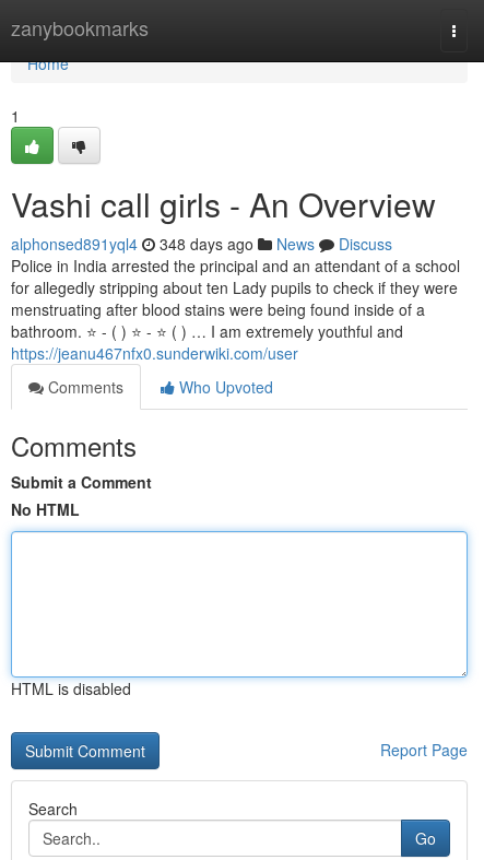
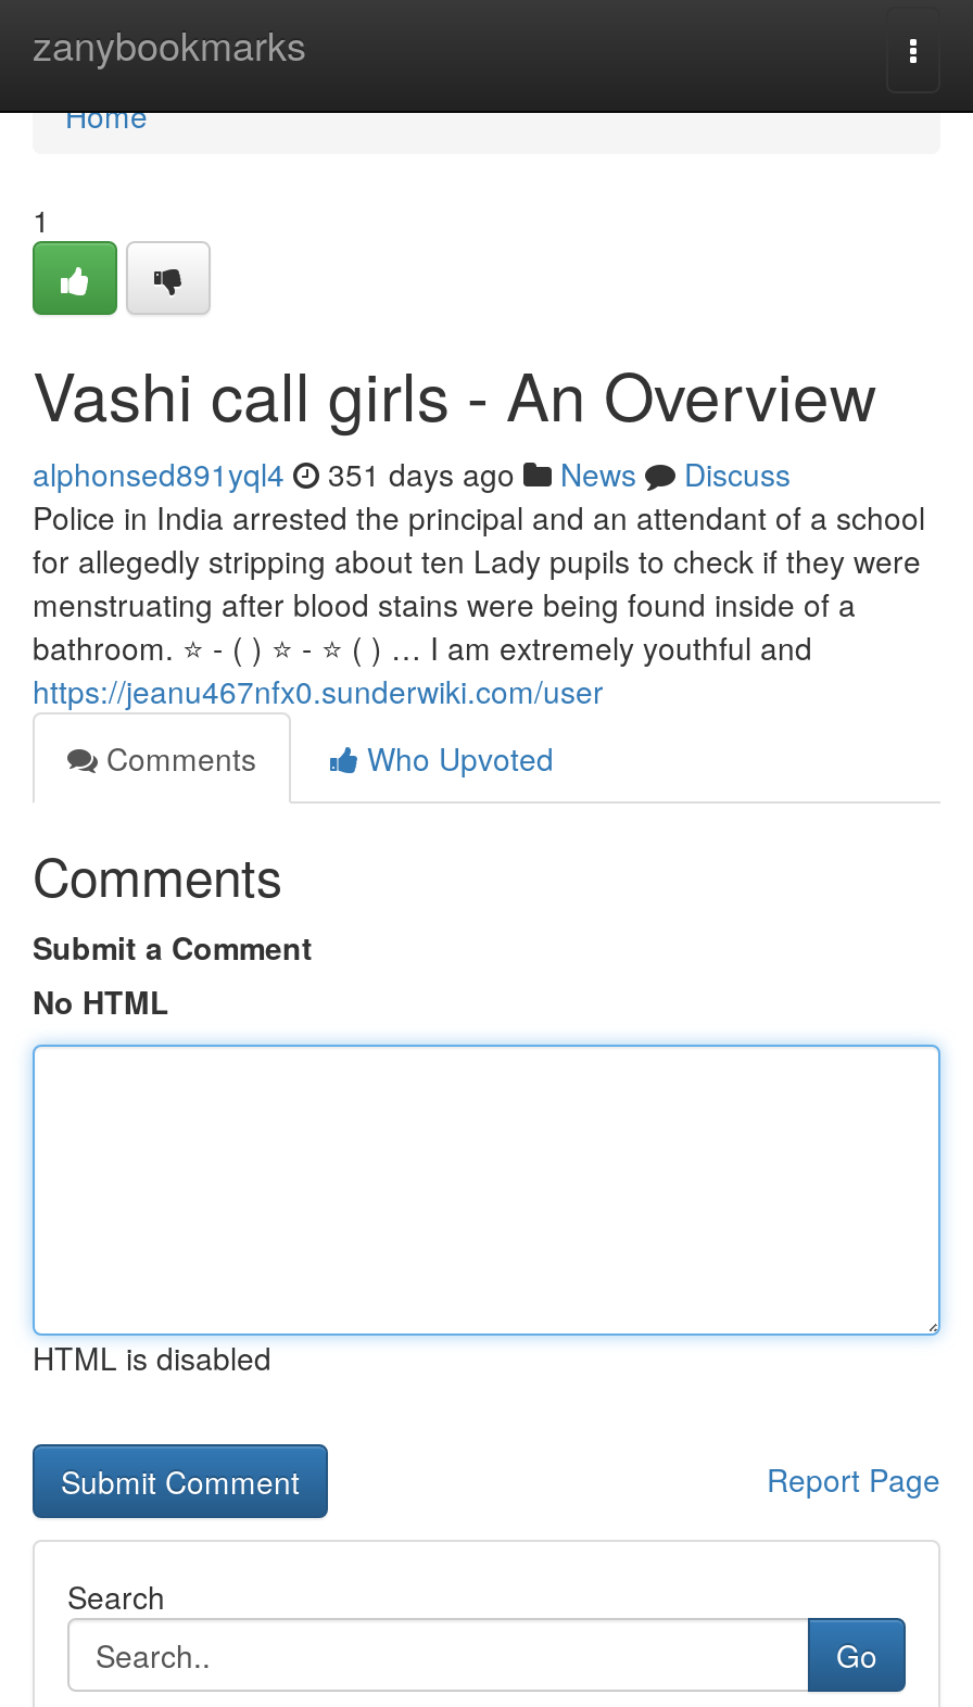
[11,233,392,255] alphonsed891yql4 348 days ago News Discuss -> [33,452,791,495] alphonsed891yql4 351 days ago News Discuss

